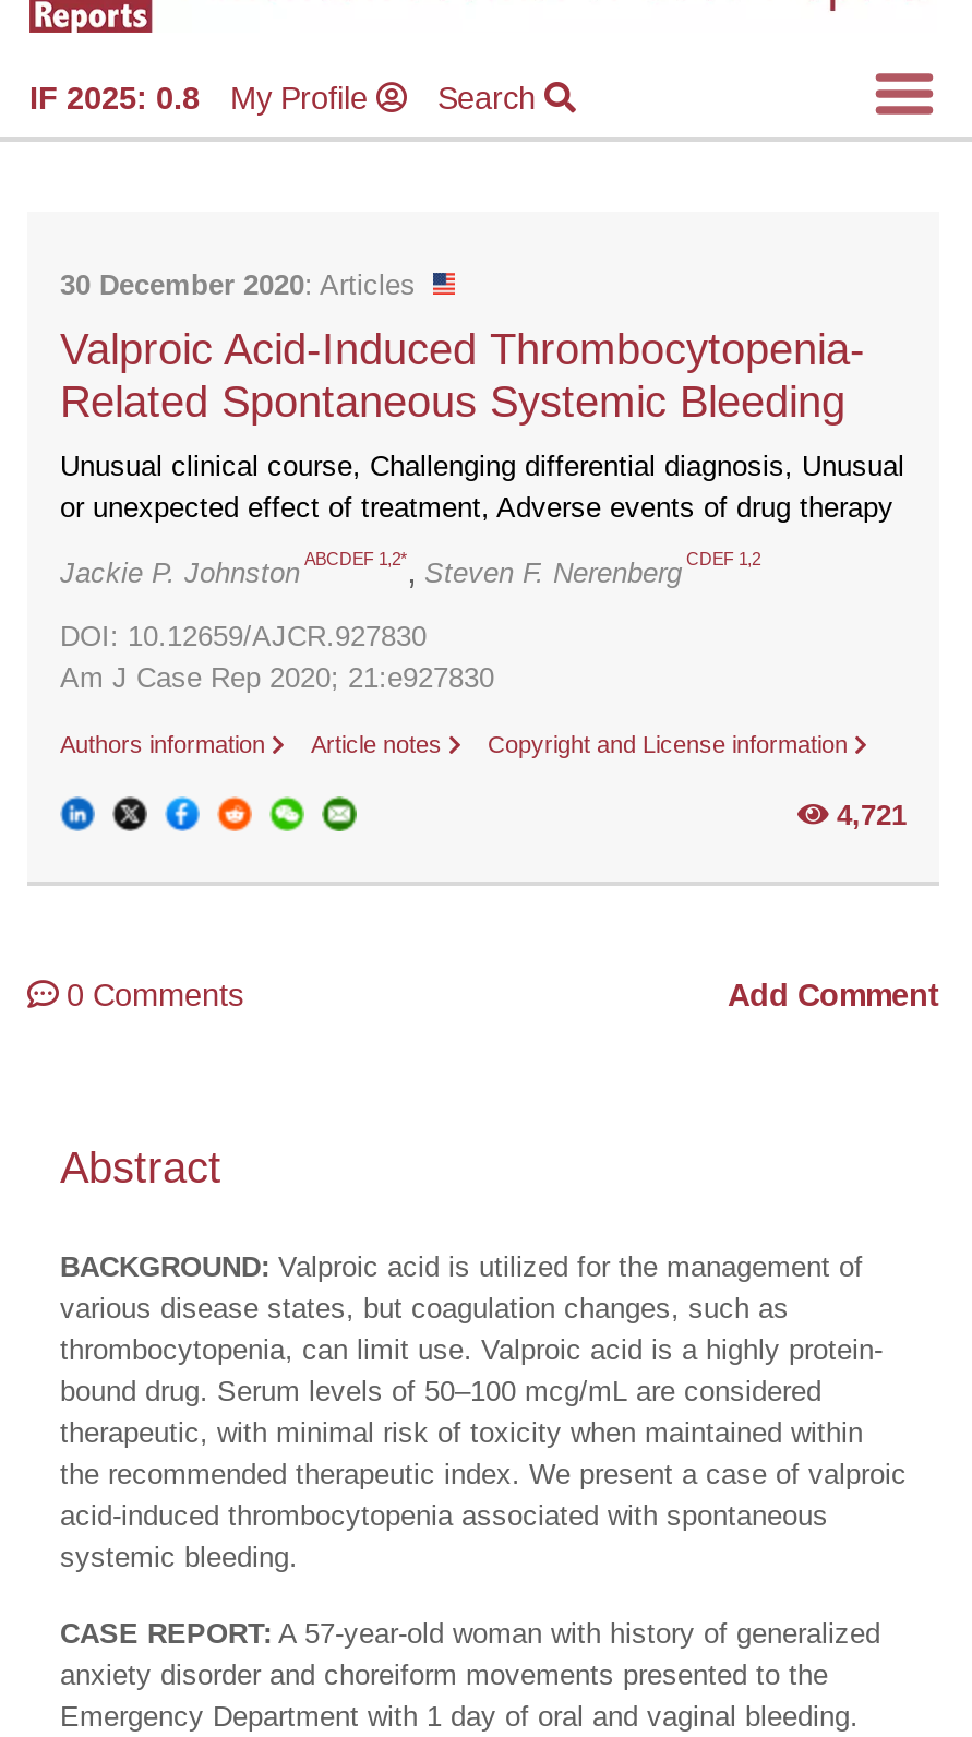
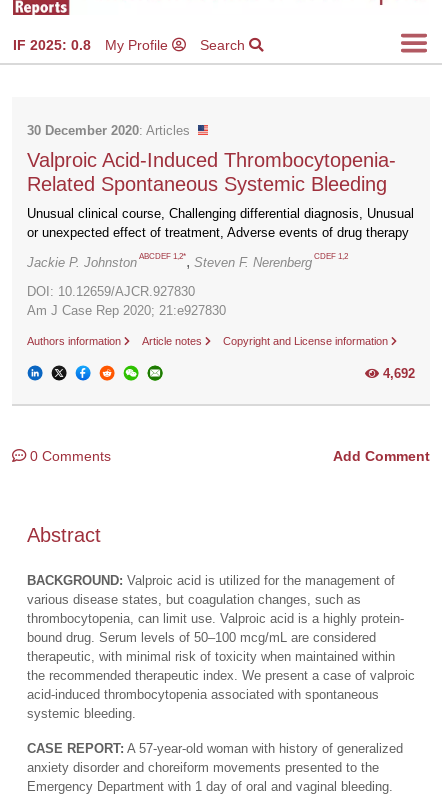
[837,799,907,832] 4,721 -> [383,366,415,381] 4,692

